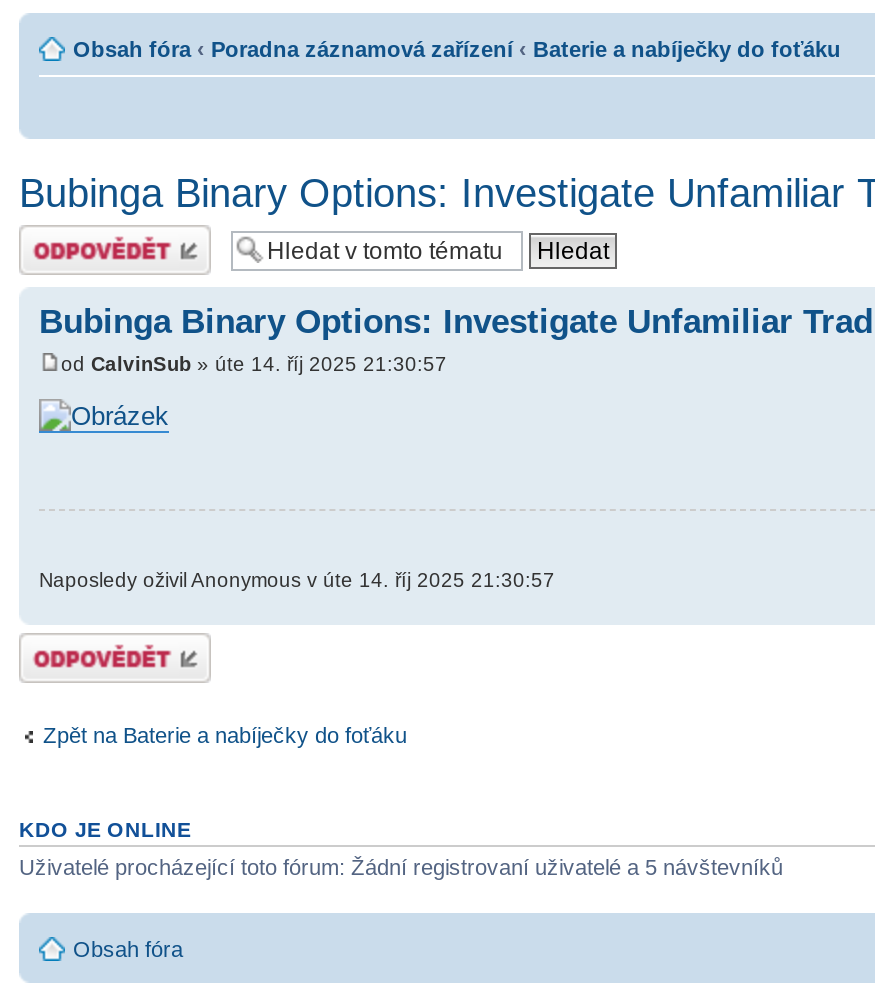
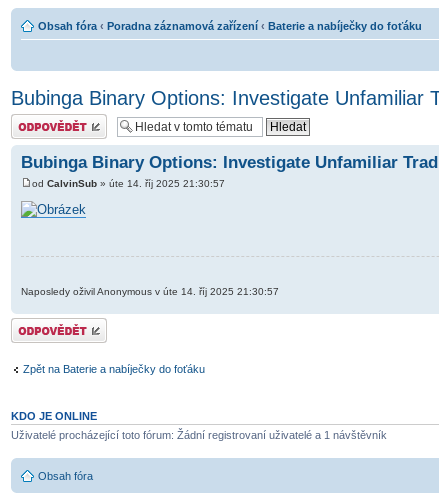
[19,854,783,878] Uživatelé procházející toto fórum: Žádní registrovaní uživatelé a 5 návštevníků -> [11,429,387,441] Uživatelé procházející toto fórum: Žádní registrovaní uživatelé a 1 návštěvník

